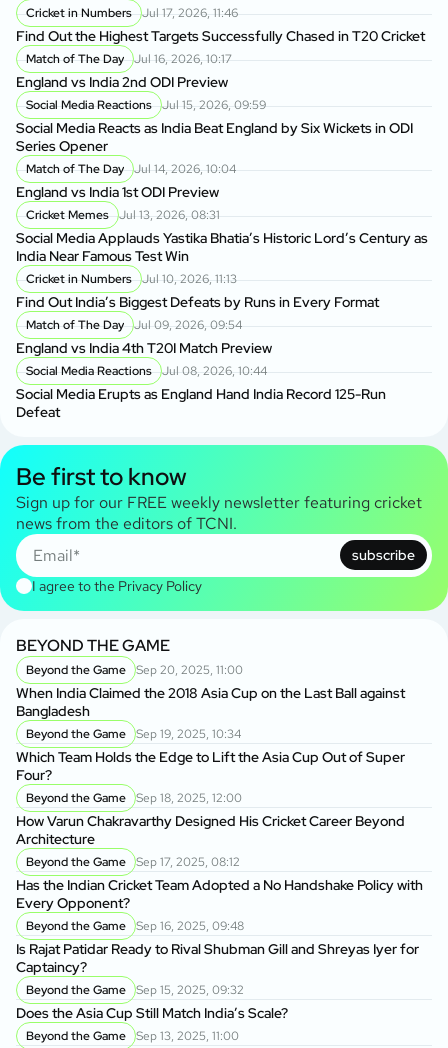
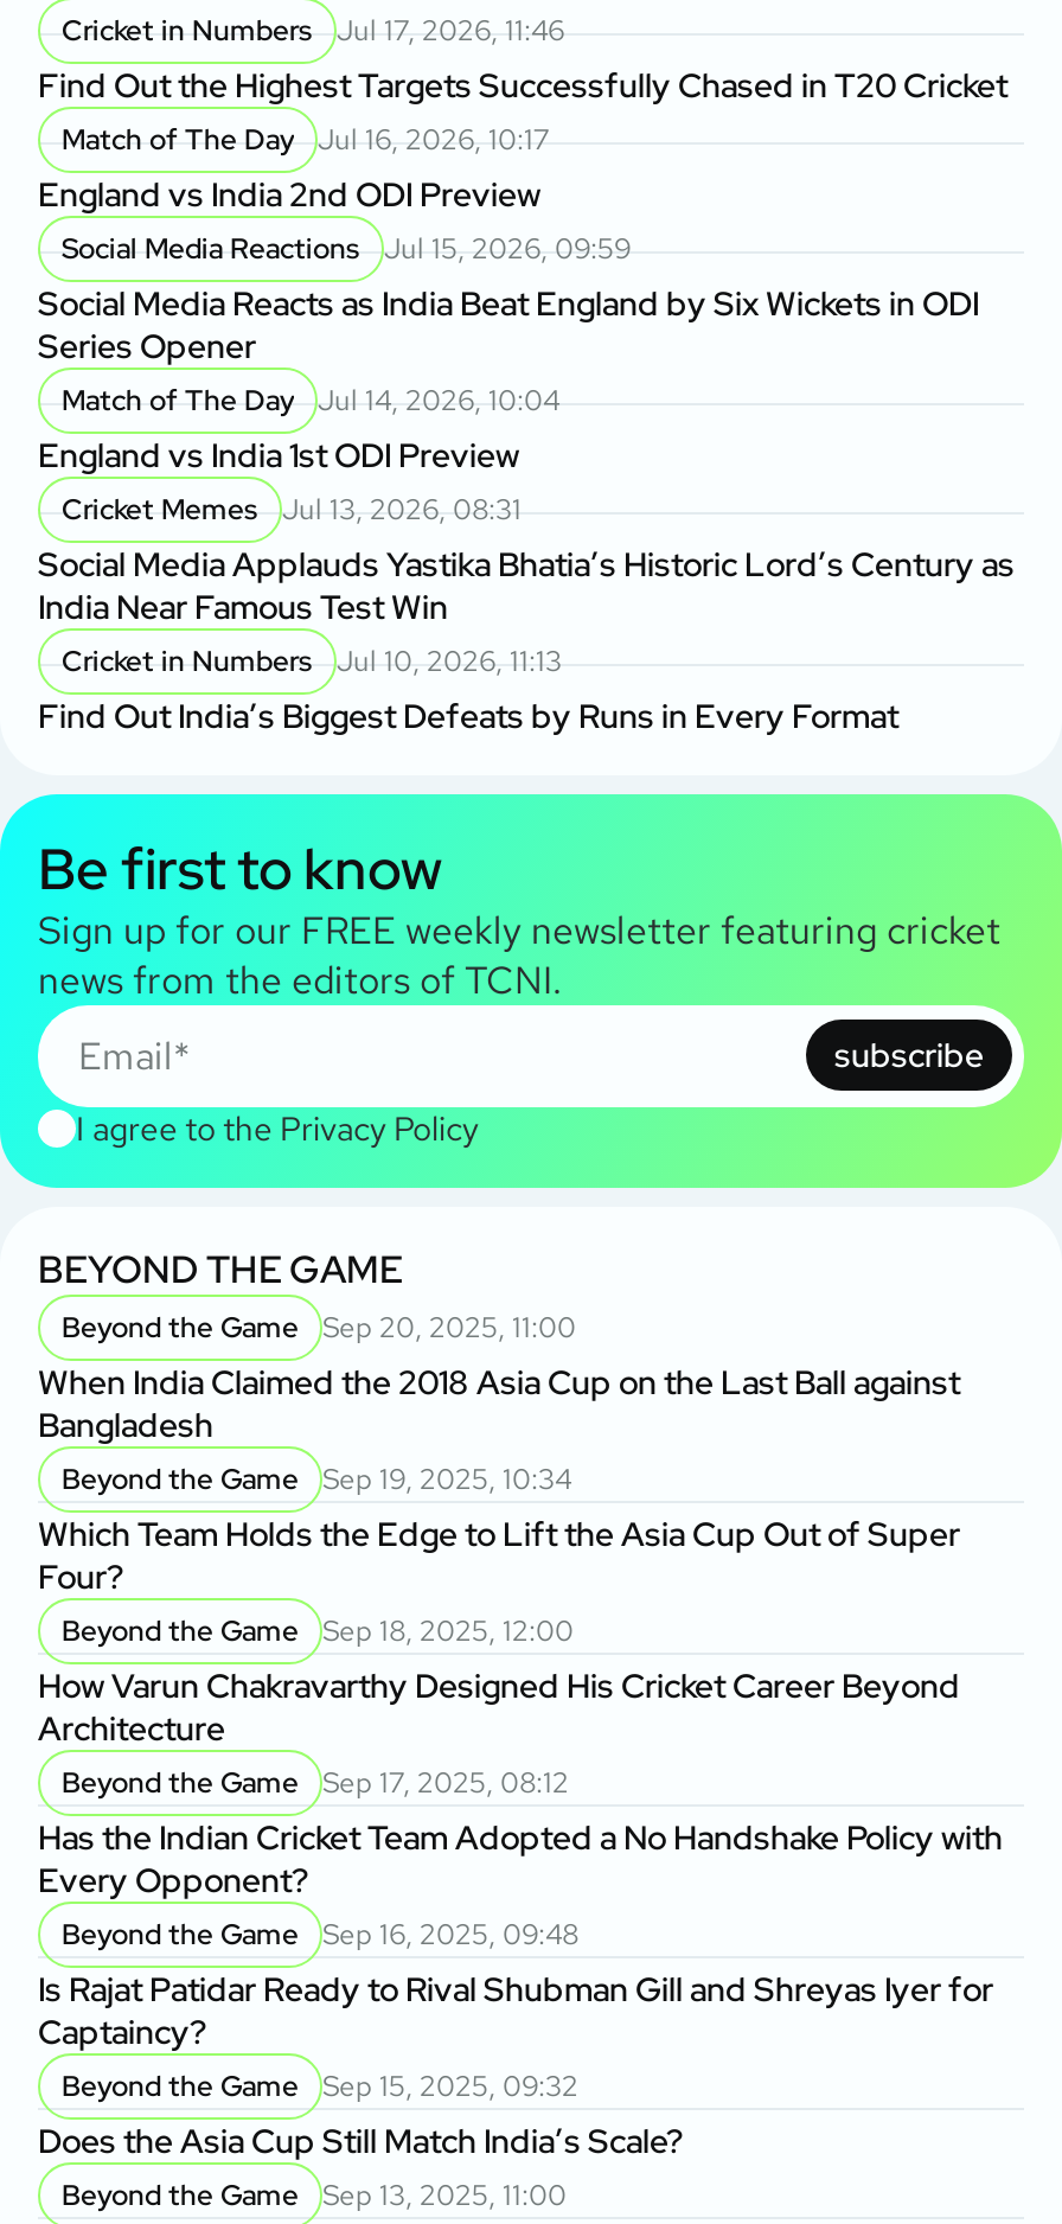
[16,317,386,421] Match of The Day | Jul 09, 2026, 09:54 | England vs India 4th T20I Match Preview | Social Media Reactions | Jul 08, 2026, 10:44 | Social Media Erupts as England Hand India Record 125-Run | Defeat -> none

